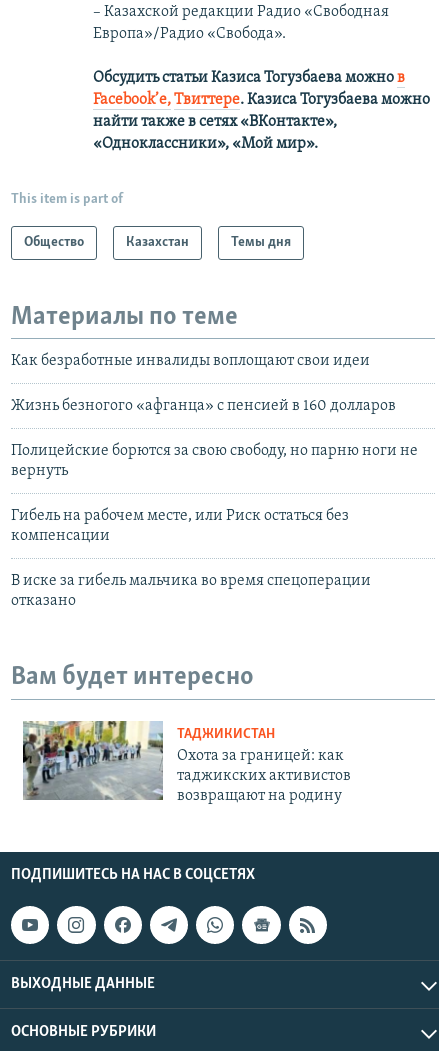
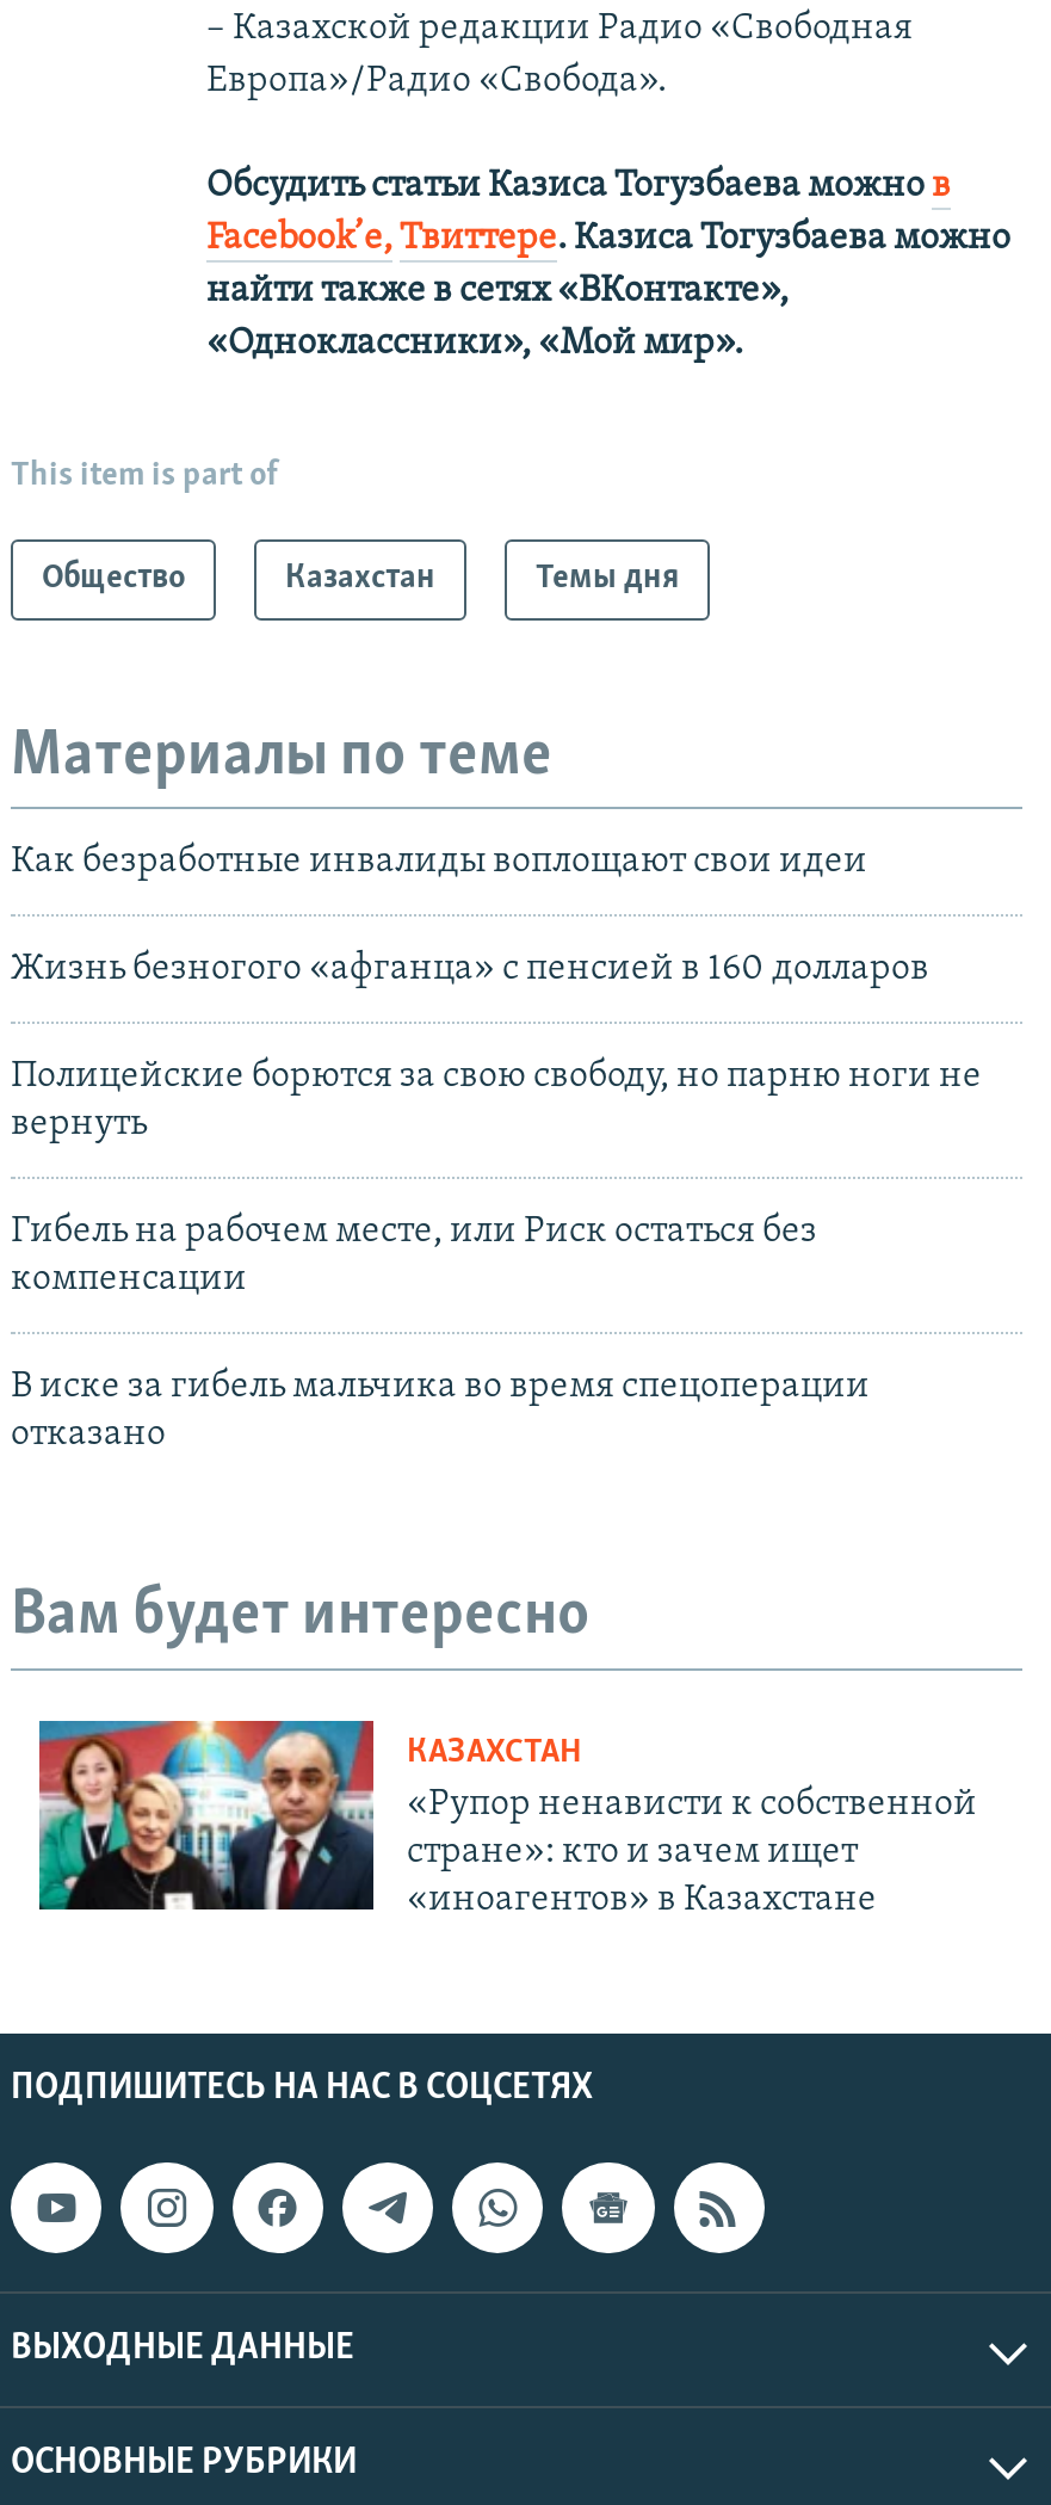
[22,720,351,804] [image] | ТАДЖИКИСТАН | Охота за границей: как | таджикских активистов | возвращают на родину -> [37,1719,977,1919] [image] | КАЗАХСТАН | «Рупор ненависти к собственной | стране»: кто и зачем ищет | «иноагентов» в Казахстане

